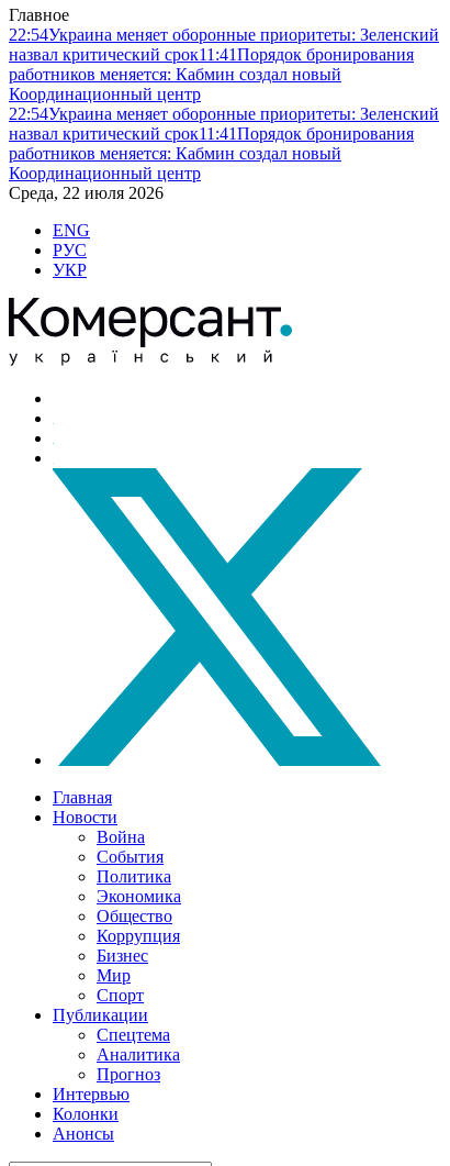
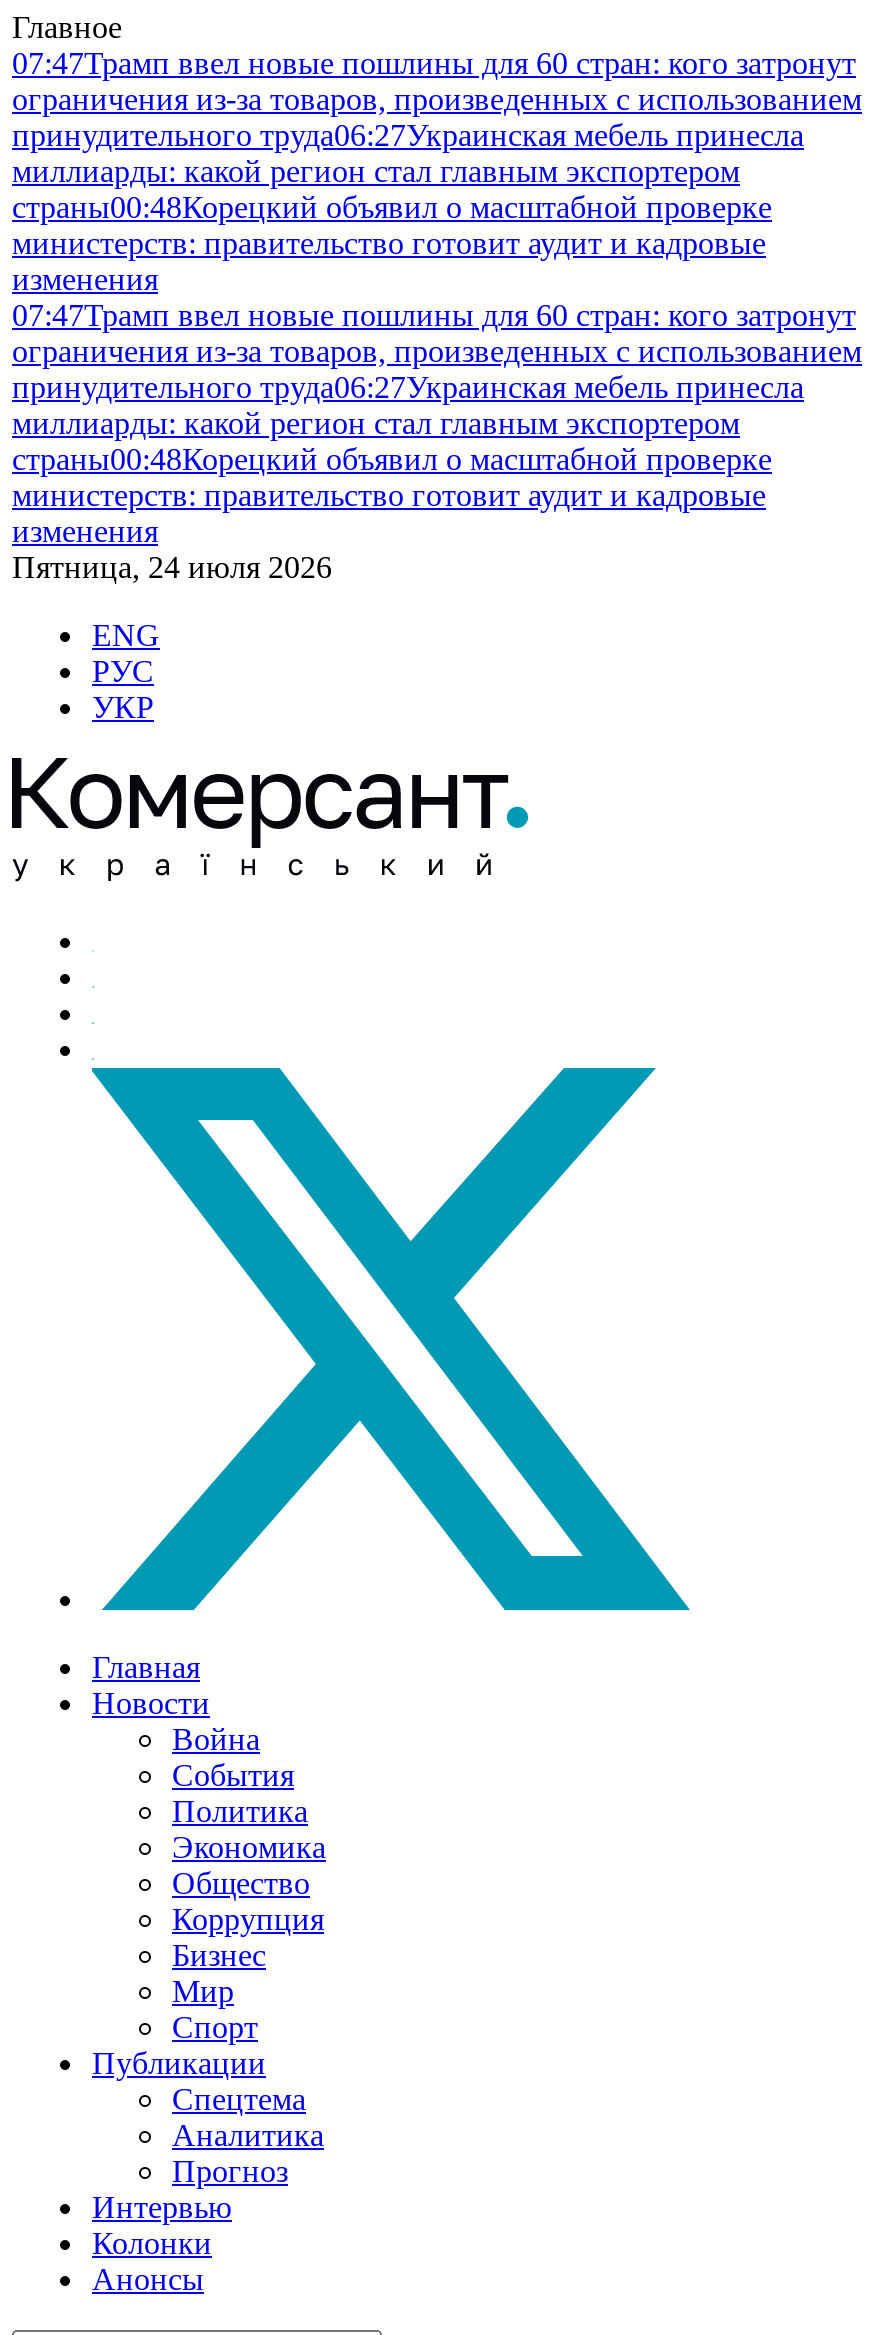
[9,25,439,202] 22:54Украина меняет оборонные приоритеты: Зеленский | назвал критический срок11:41Порядок бронирования | работников меняется: Кабмин создал новый | Координационный центр | 22:54Украина меняет оборонные приоритеты: Зеленский | назвал критический срок11:41Порядок бронирования | работников меняется: Кабмин создал новый | Координационный центр | Среда, 22 июля 2026 -> [12,46,862,584] 07:47Трамп ввел новые пошлины для 60 стран: кого затронут | ограничения из-за товаров, произведенных с использованием | принудительного труда06:27Украинская мебель принесла | миллиарды: какой регион стал главным экспортером | страны00:48Корецкий объявил о масштабной проверке | министерств: правительство готовит аудит и кадровые | изменения | 07:47Трамп ввел новые пошлины для 60 стран: кого затронут | ограничения из-за товаров, произведенных с использованием | принудительного труда06:27Украинская мебель принесла | миллиарды: какой регион стал главным экспортером | страны00:48Корецкий объявил о масштабной проверке | министерств: правительство готовит аудит и кадровые | изменения | Пятница, 24 июля 2026

